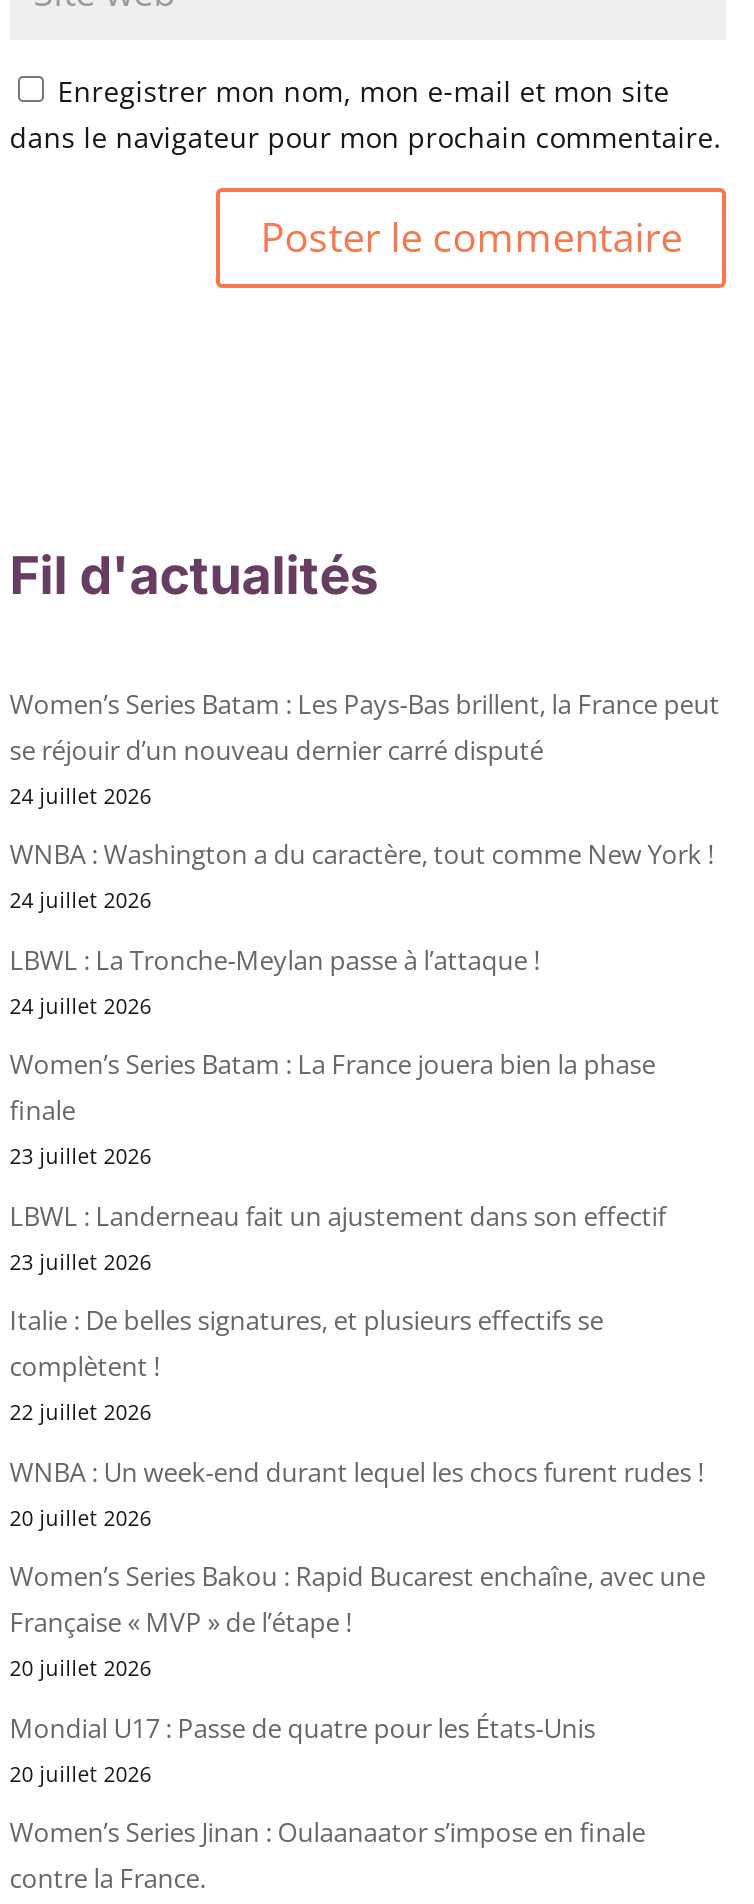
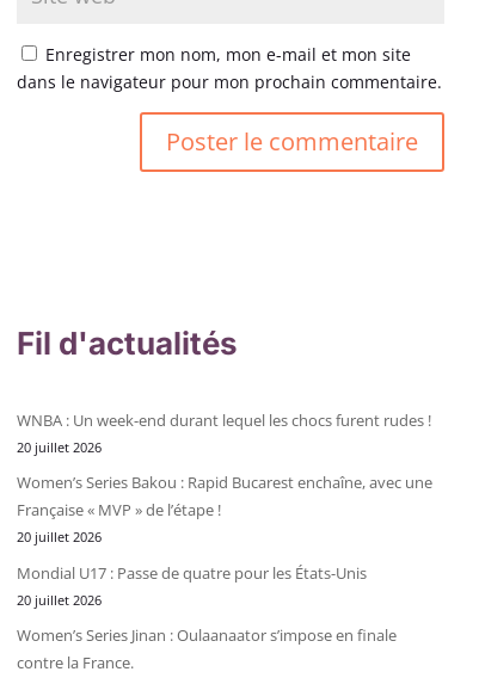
[10,685,720,1426] Women’s Series Batam : Les Pays-Bas brillent, la France peut | se réjouir d’un nouveau dernier carré disputé | 24 juillet 2026 | WNBA : Washington a du caractère, tout comme New York ! | 24 juillet 2026 | LBWL : La Tronche-Meylan passe à l’attaque ! | 24 juillet 2026 | Women’s Series Batam : La France jouera bien la phase | finale | 23 juillet 2026 | LBWL : Landerneau fait un ajustement dans son effectif | 23 juillet 2026 | Italie : De belles signatures, et plusieurs effectifs se | complètent ! | 22 juillet 2026 -> none

